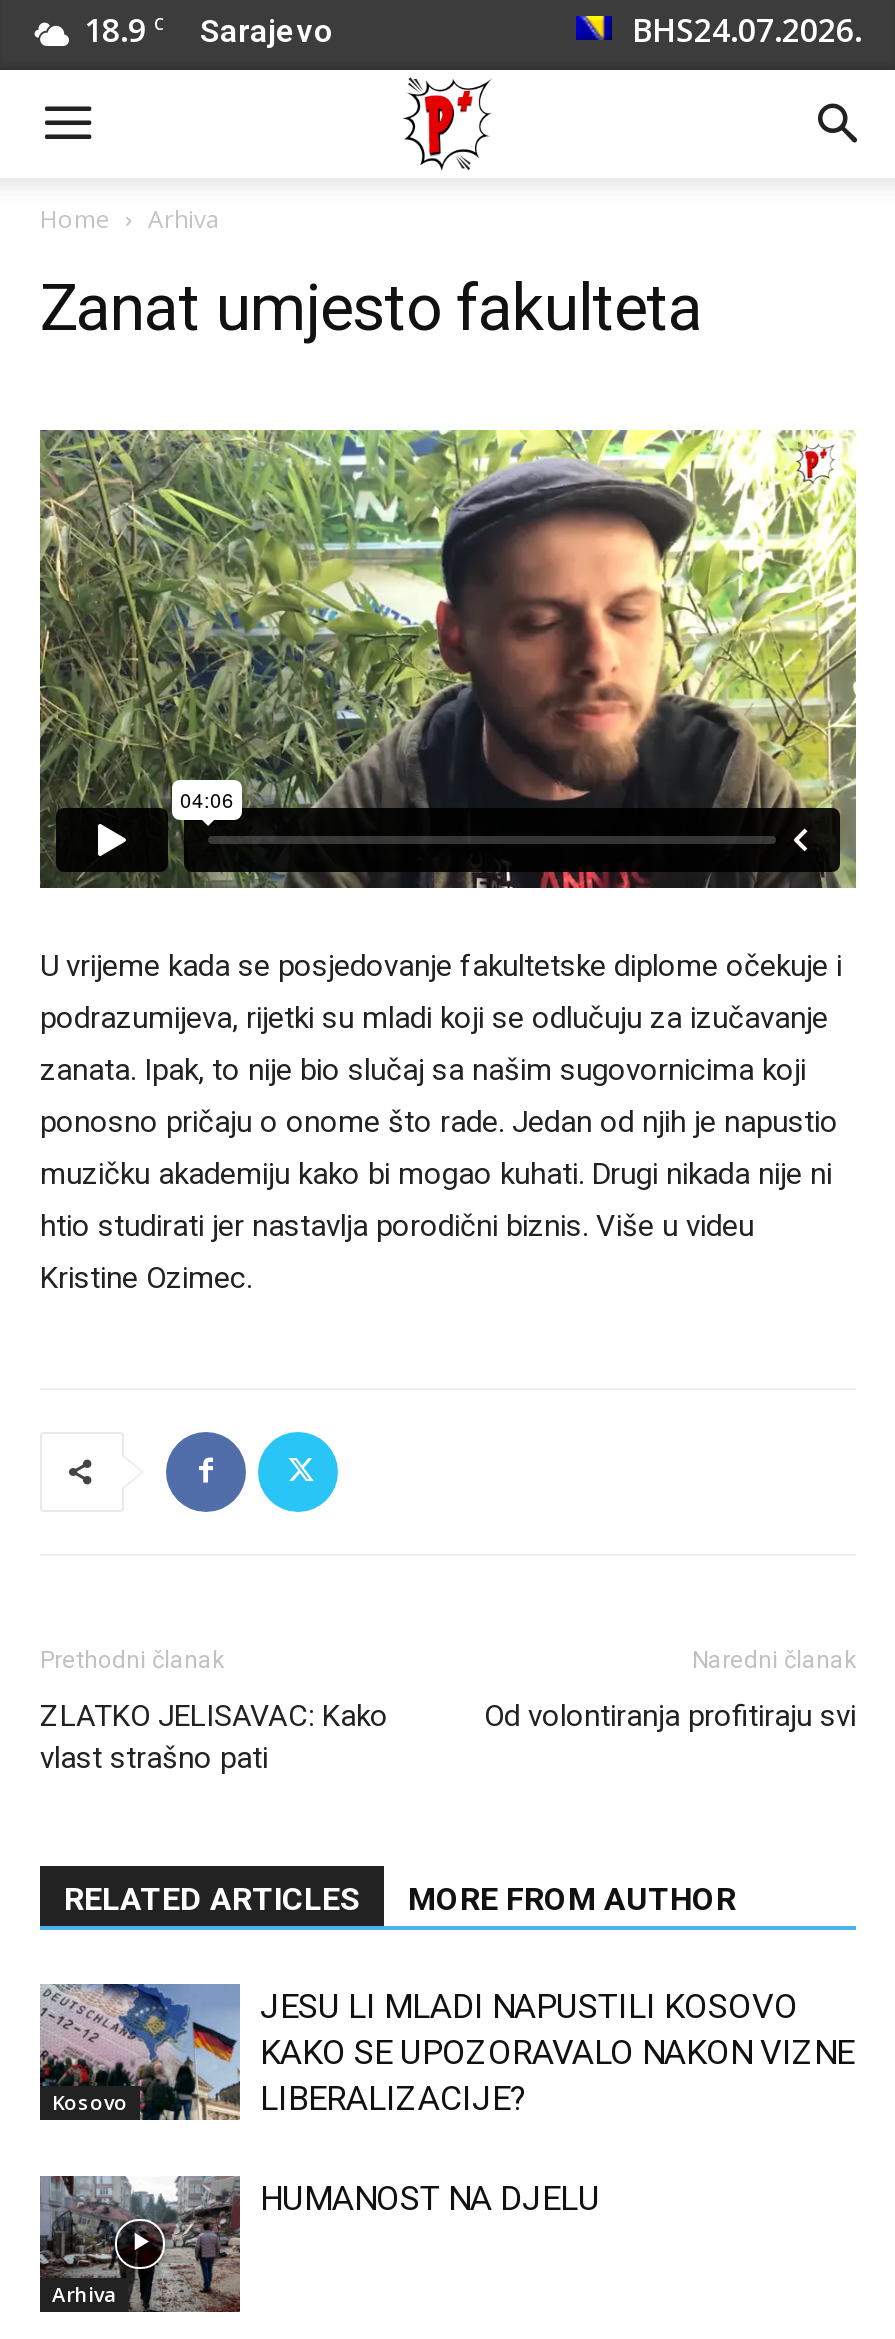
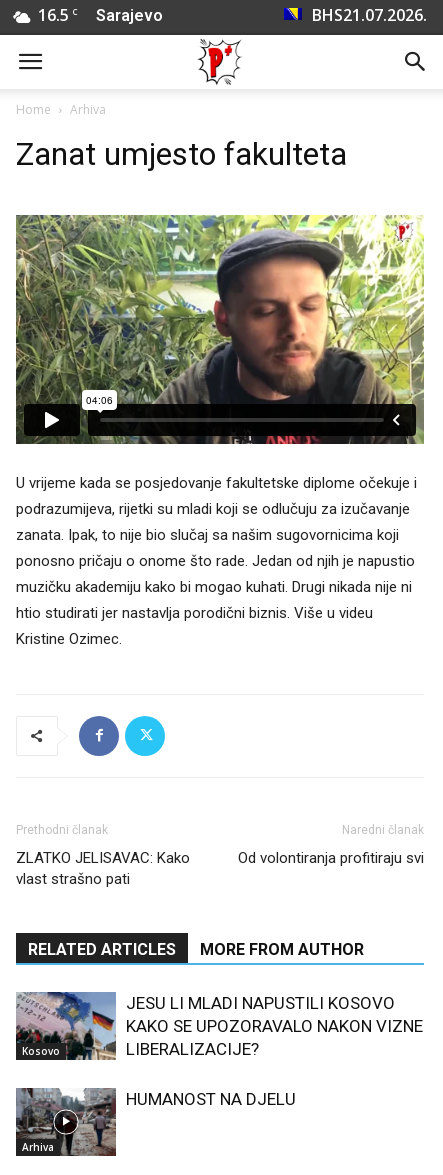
[84,8,334,52] 18.9 C Sarajevo -> [38,4,163,26] 16.5 C Sarajevo
[632,8,862,52] BHS 24.07.2026. -> [312,4,427,26] BHS 21.07.2026.

